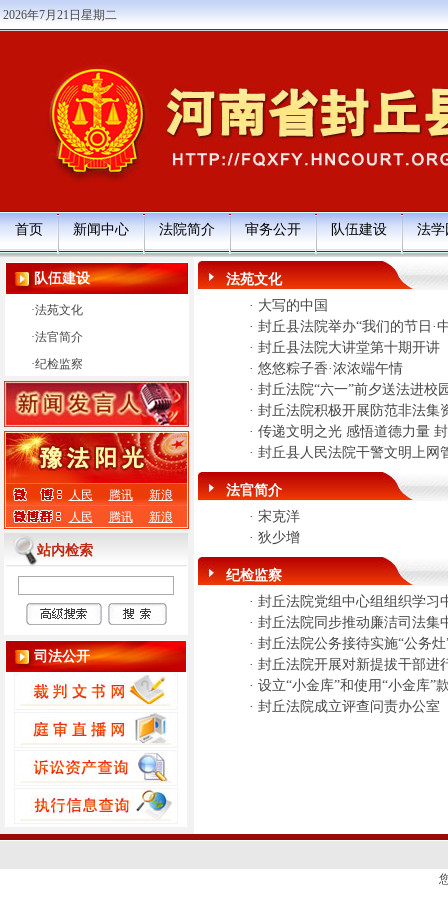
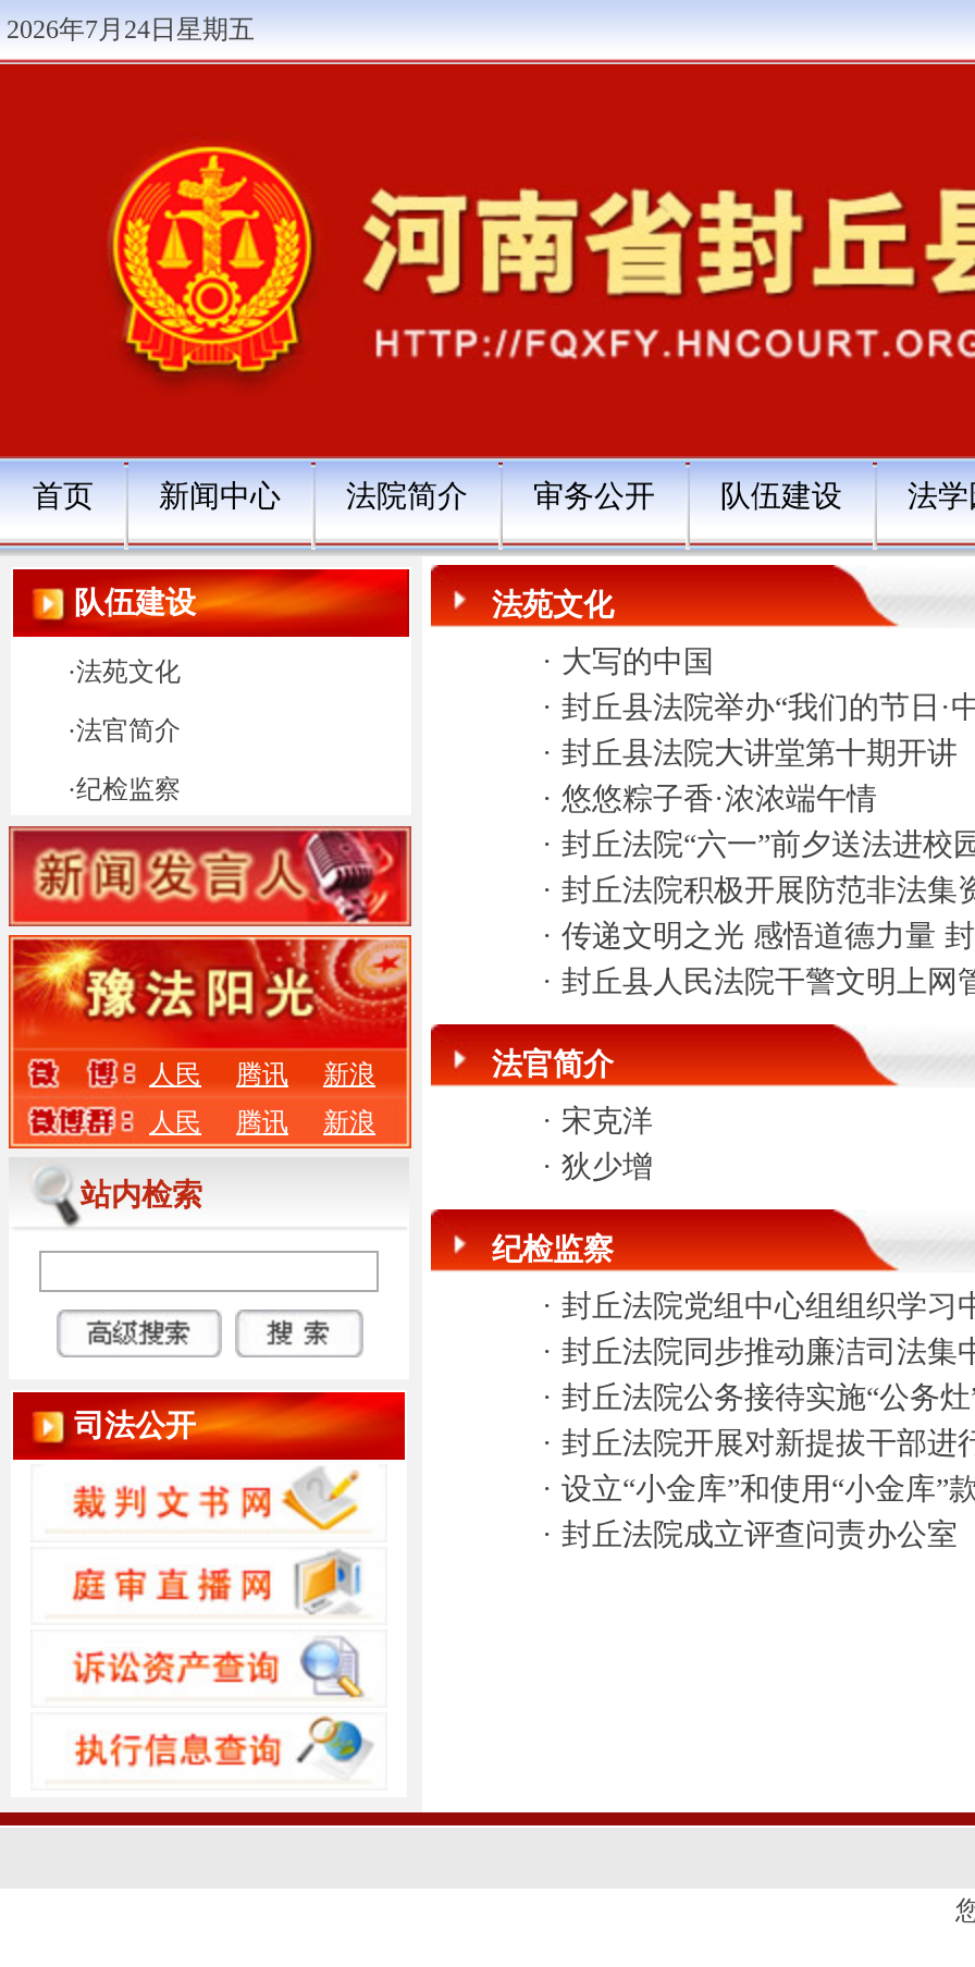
[3,8,117,22] 2026年7月21日星期二 -> [7,14,255,45] 2026年7月24日星期五

